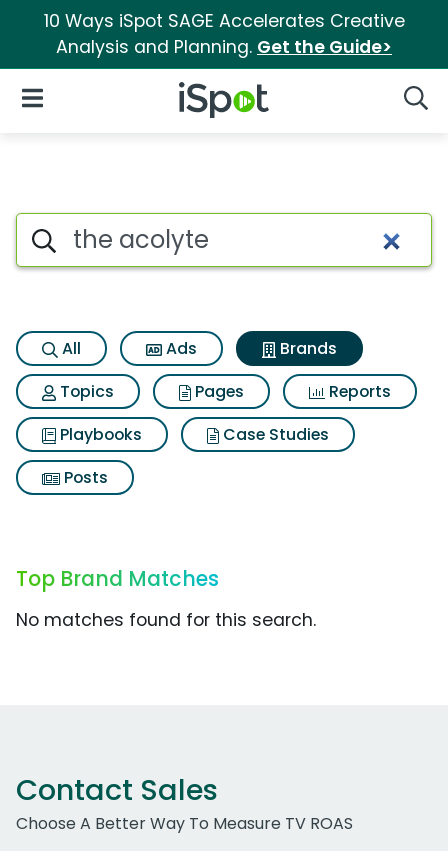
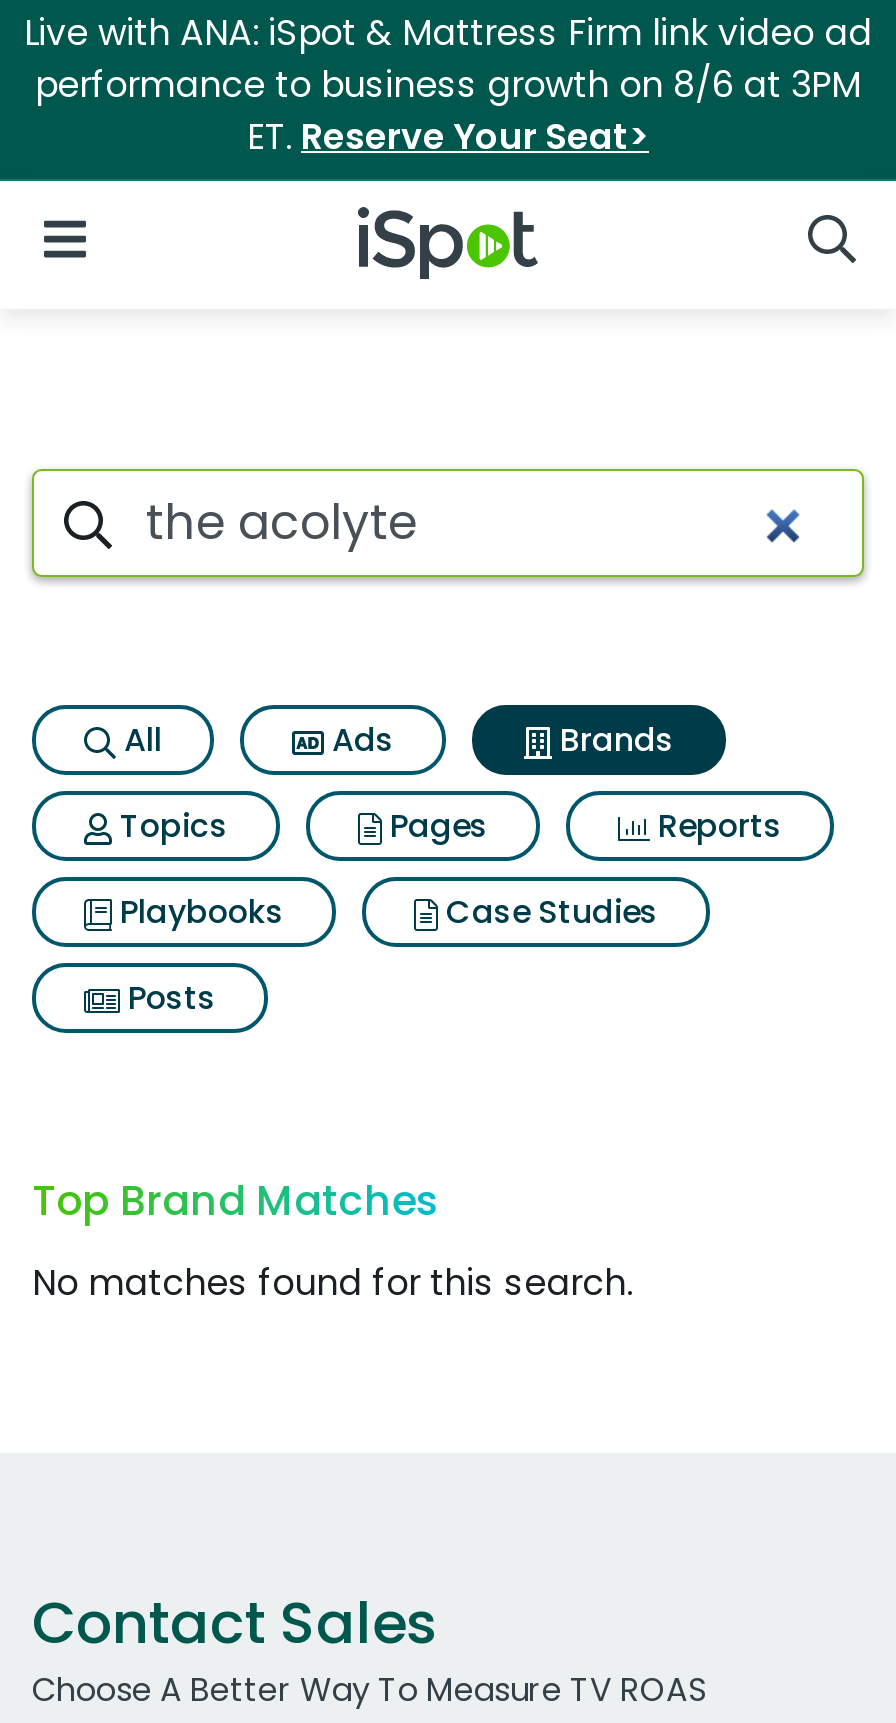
[43,9,404,59] 10 Ways iSpot SAGE Accelerates Creative | Analysis and Planning. Get the Guide> -> [24,9,872,161] Live with ANA: iSpot & Mattress Firm link video ad | performance to business growth on 8/6 at 3PM | ET. Reserve Your Seat>

